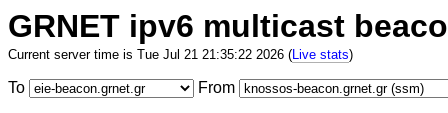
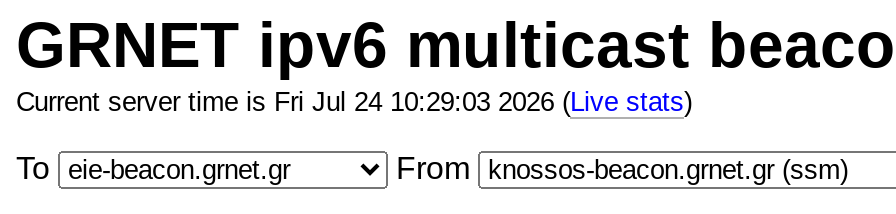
[8,47,353,62] Current server time is Tue Jul 21 21:35:22 2026 (Live stats) -> [16,87,692,117] Current server time is Fri Jul 24 10:29:03 2026 (Live stats)

